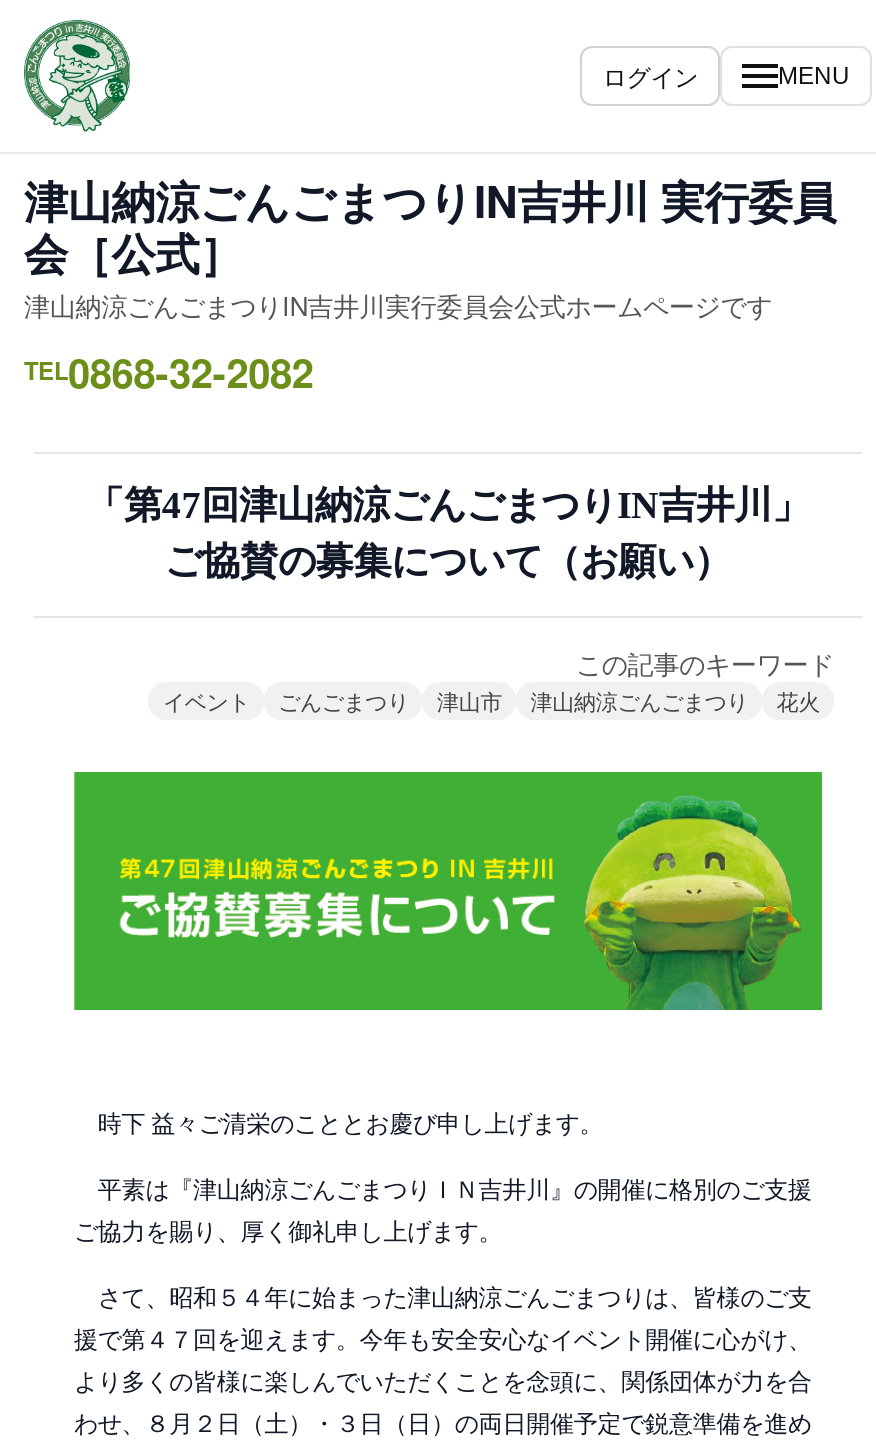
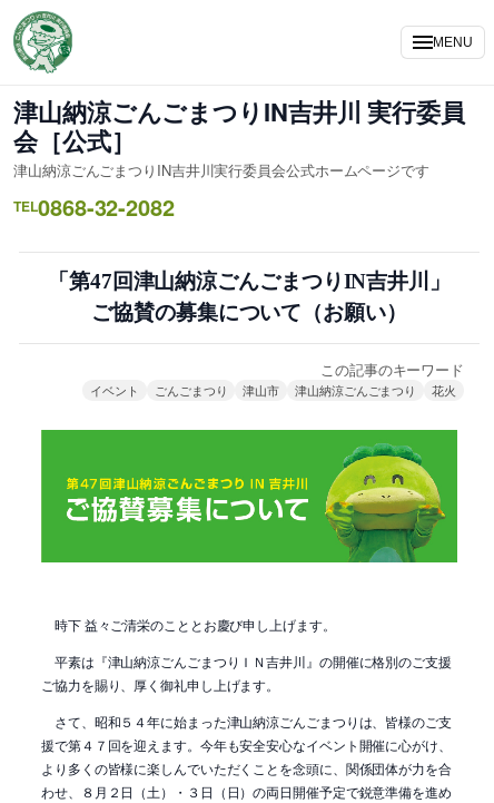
[603,58,698,92] ログイン -> none

